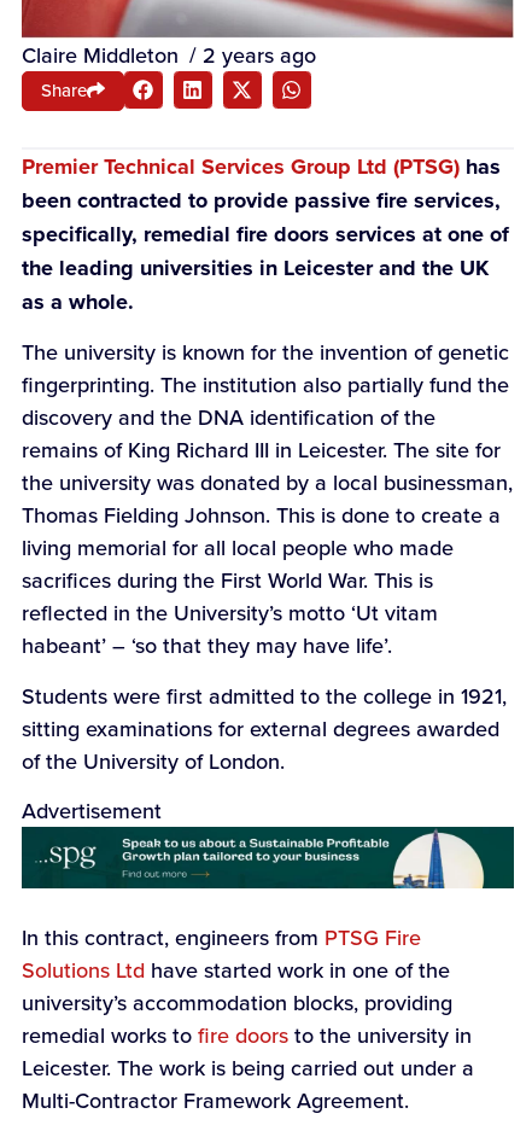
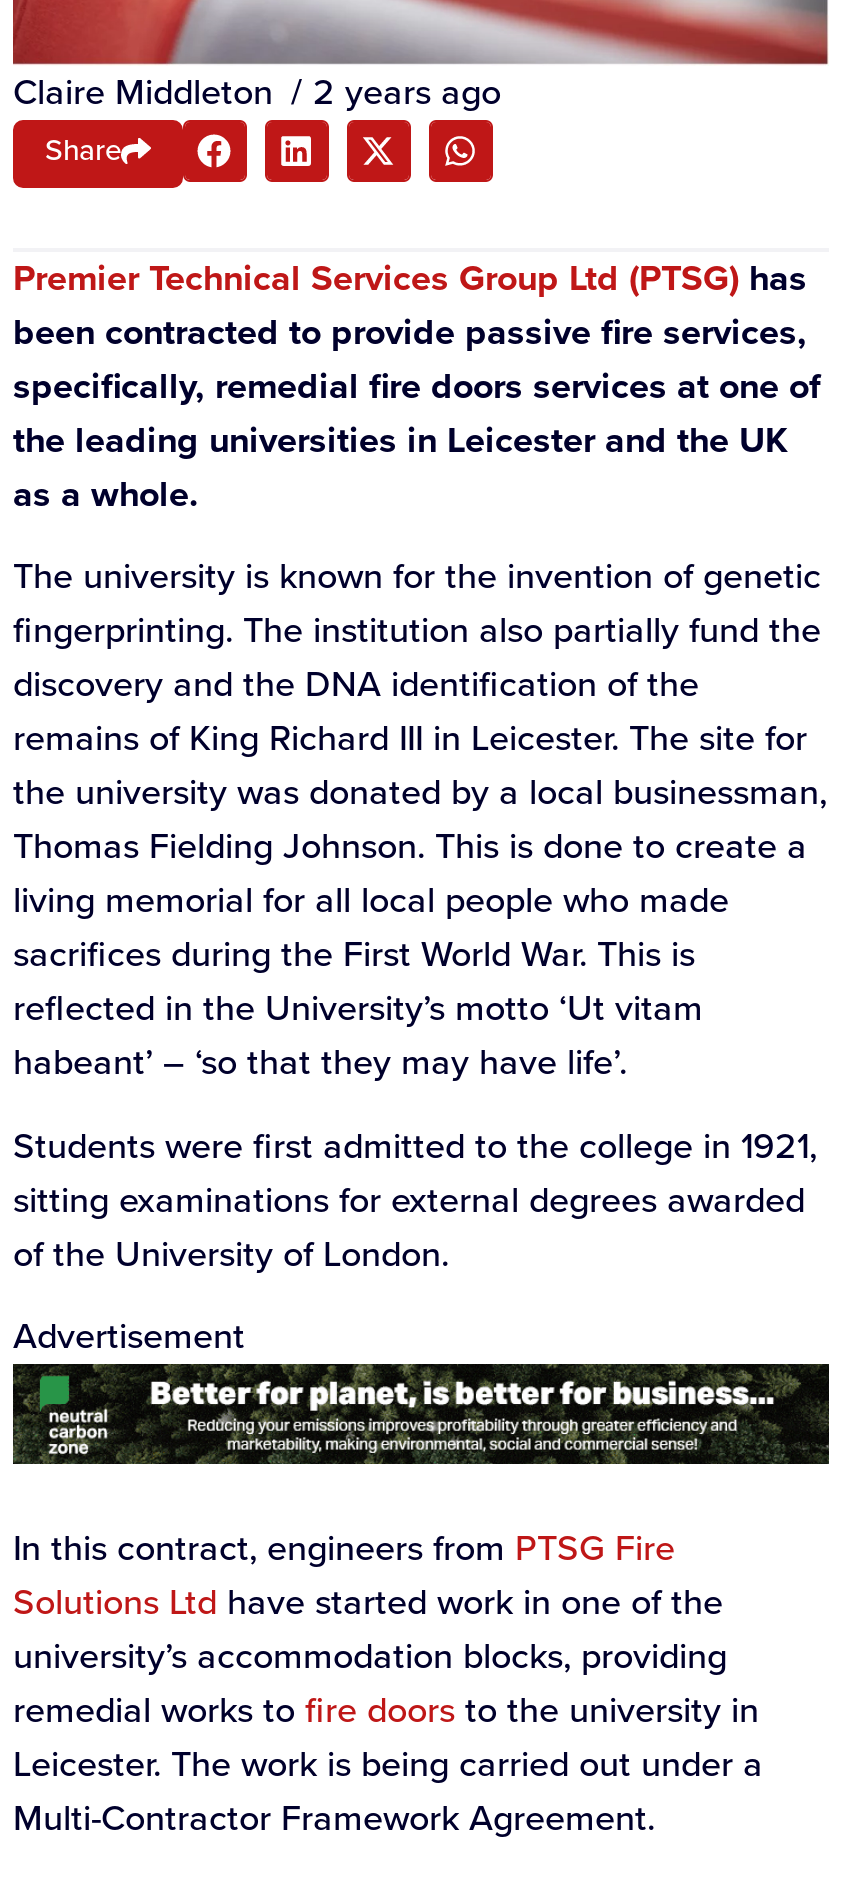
[22,827,514,890] [image] -> [13,1364,829,1466] [image]

